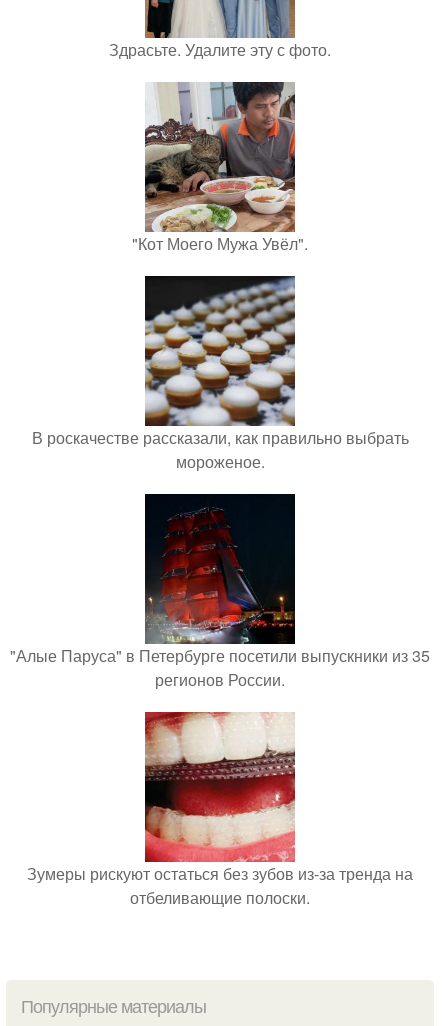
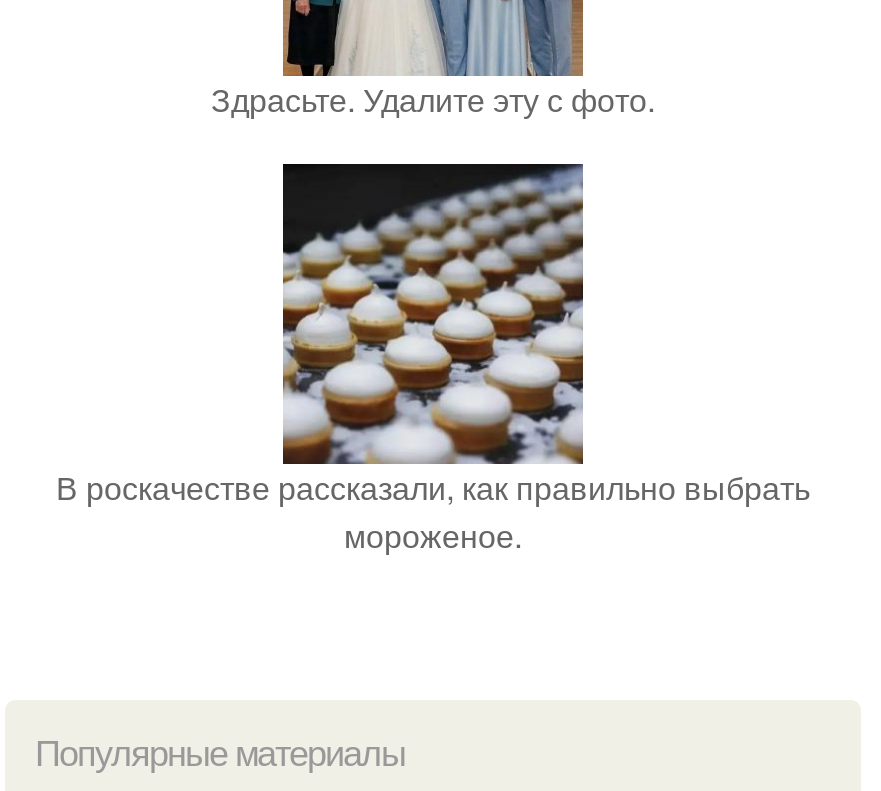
[132,82,308,255] [image] | "Кот Моего Мужа Увёл". -> none
[10,493,430,691] [image] | "Алые Паруса" в Петербурге посетили выпускники из 35 | регионов России. -> none
[27,711,413,909] [image] | Зумеры рискуют остаться без зубов из-за тренда на | отбеливающие полоски. -> none

